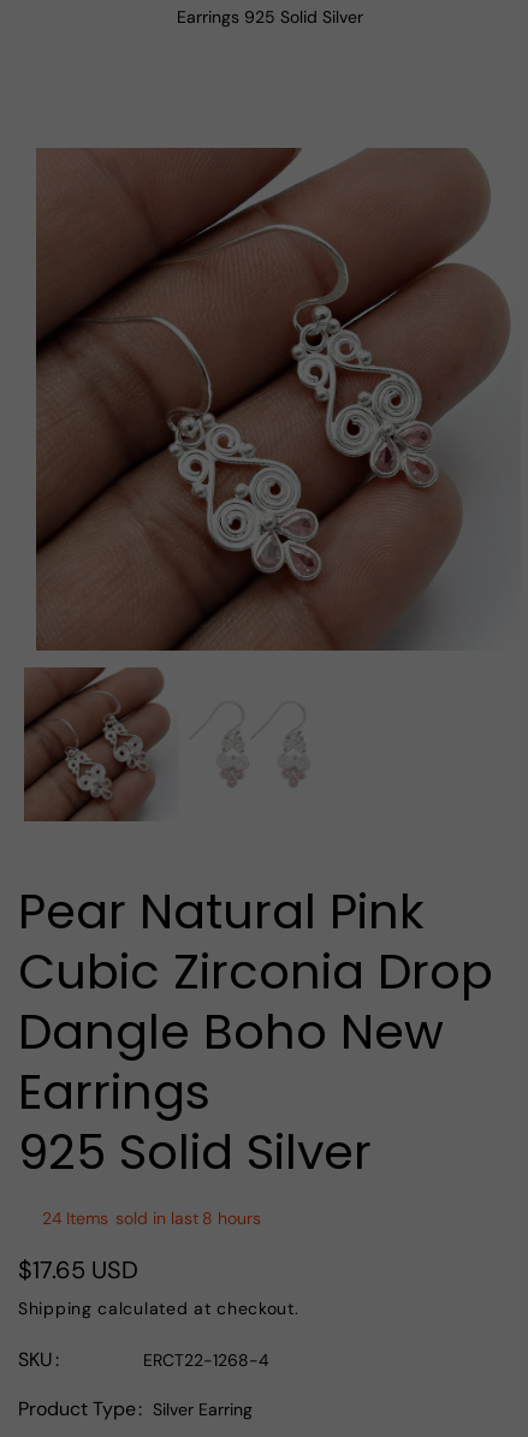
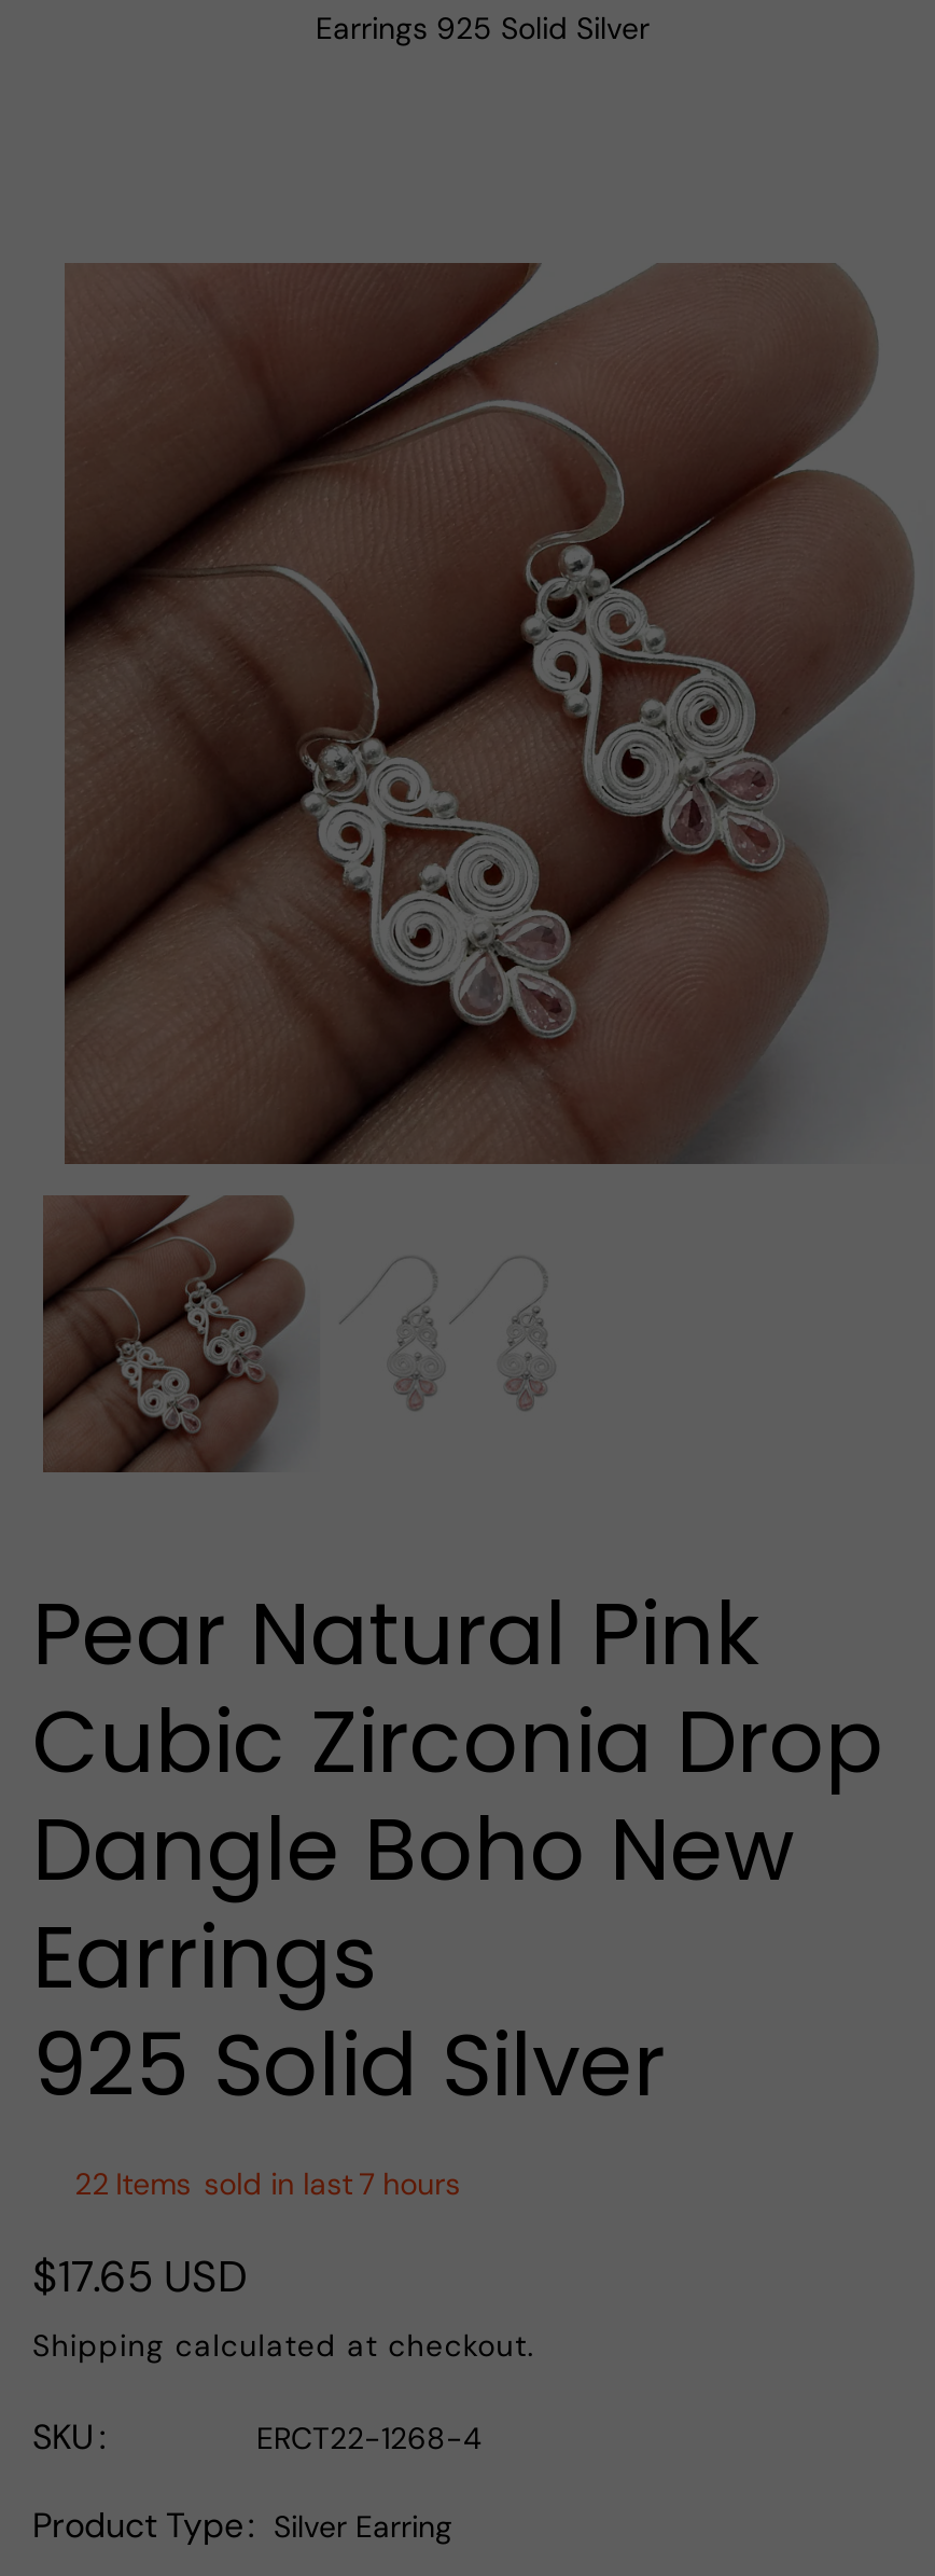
[42,1208,261,1229] 24 Items sold in last 8 hours -> [75,2165,460,2204] 22 Items sold in last 7 hours

